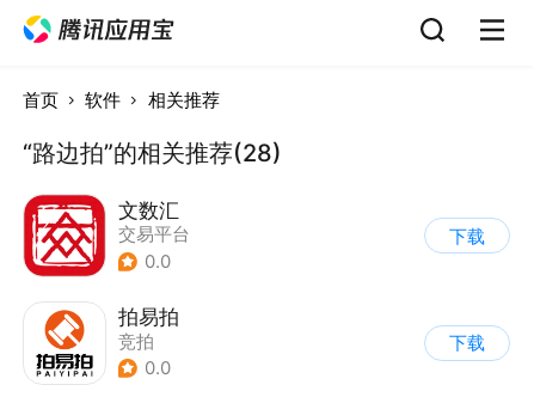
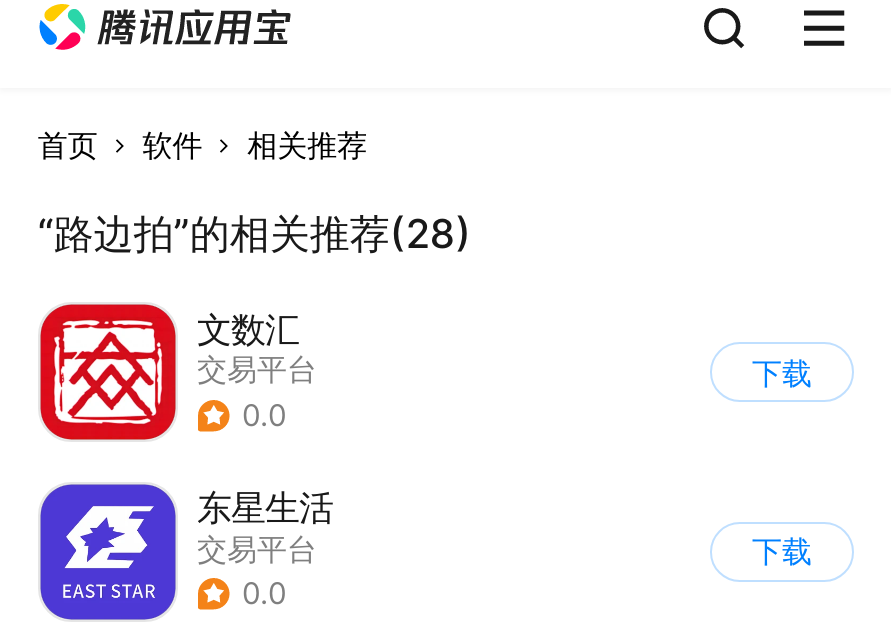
[24,303,179,384] [image] | 拍易拍 | 竞拍 -> [38,482,333,622] [image] | 东星生活 | 交易平台

